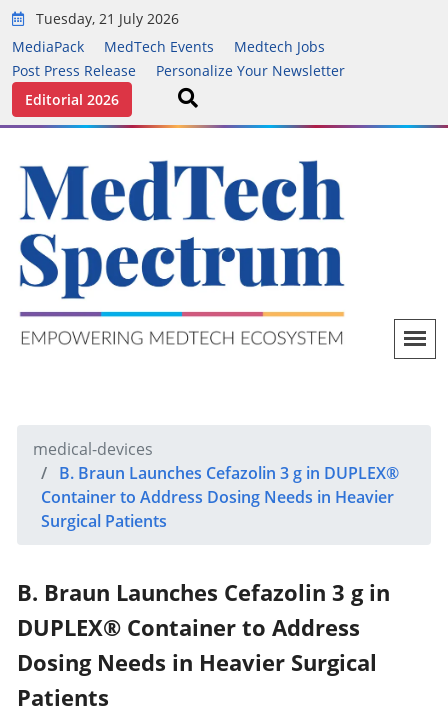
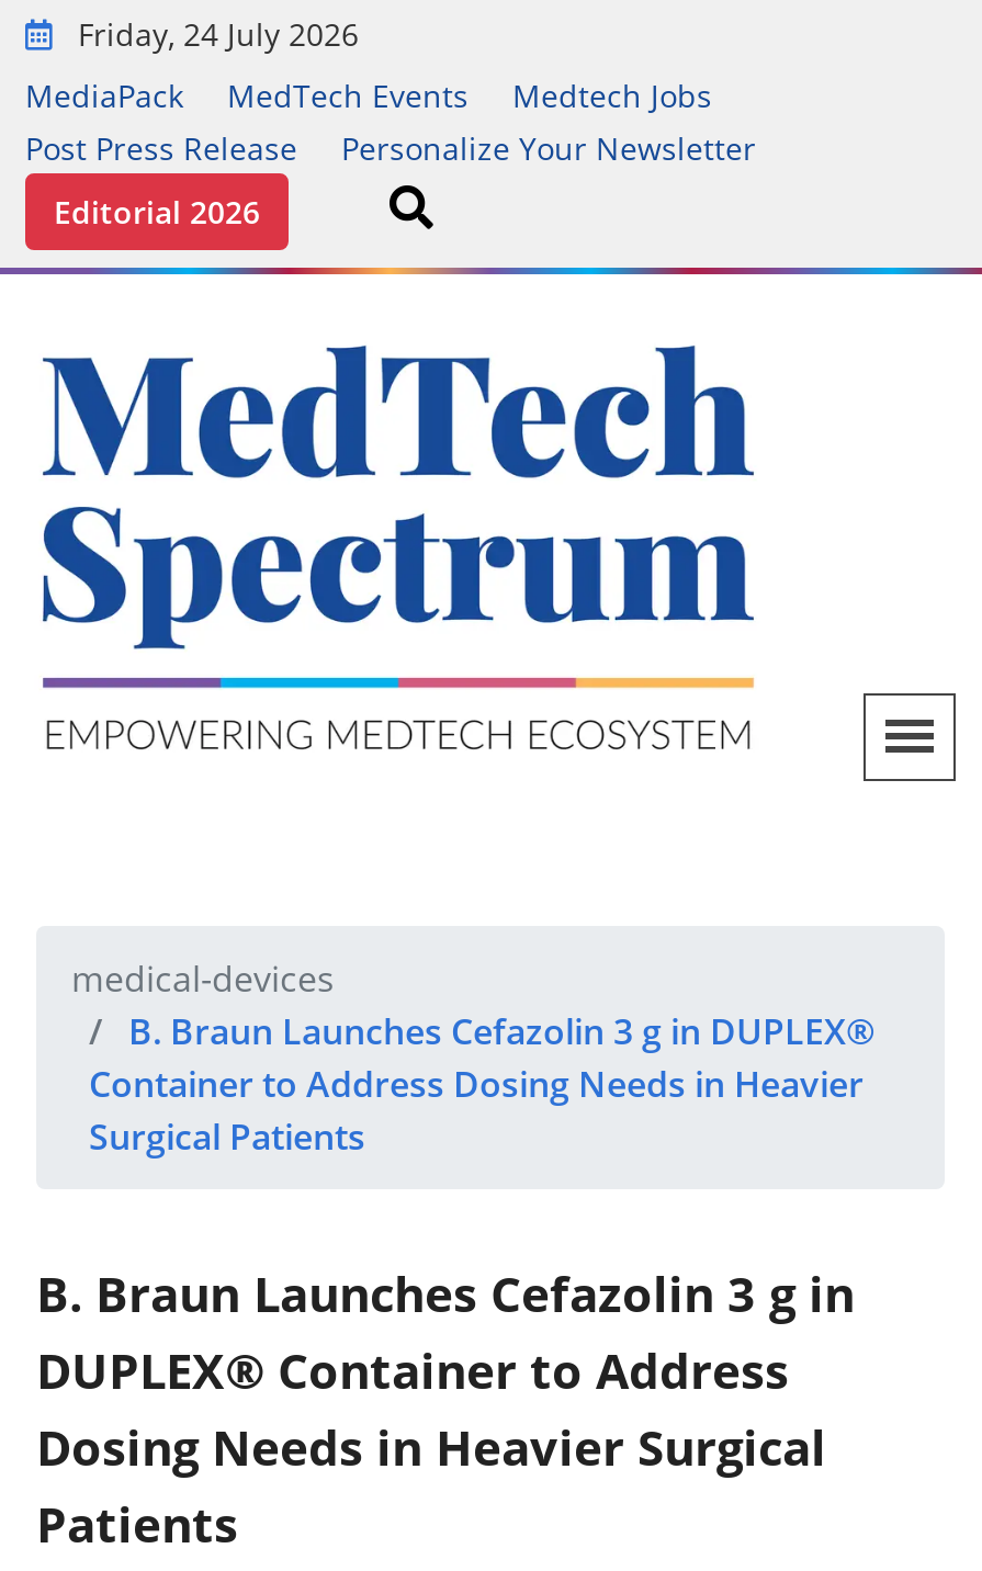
[32,9,179,28] Tuesday, 21 July 2026 -> [69,13,359,55] Friday, 24 July 2026

